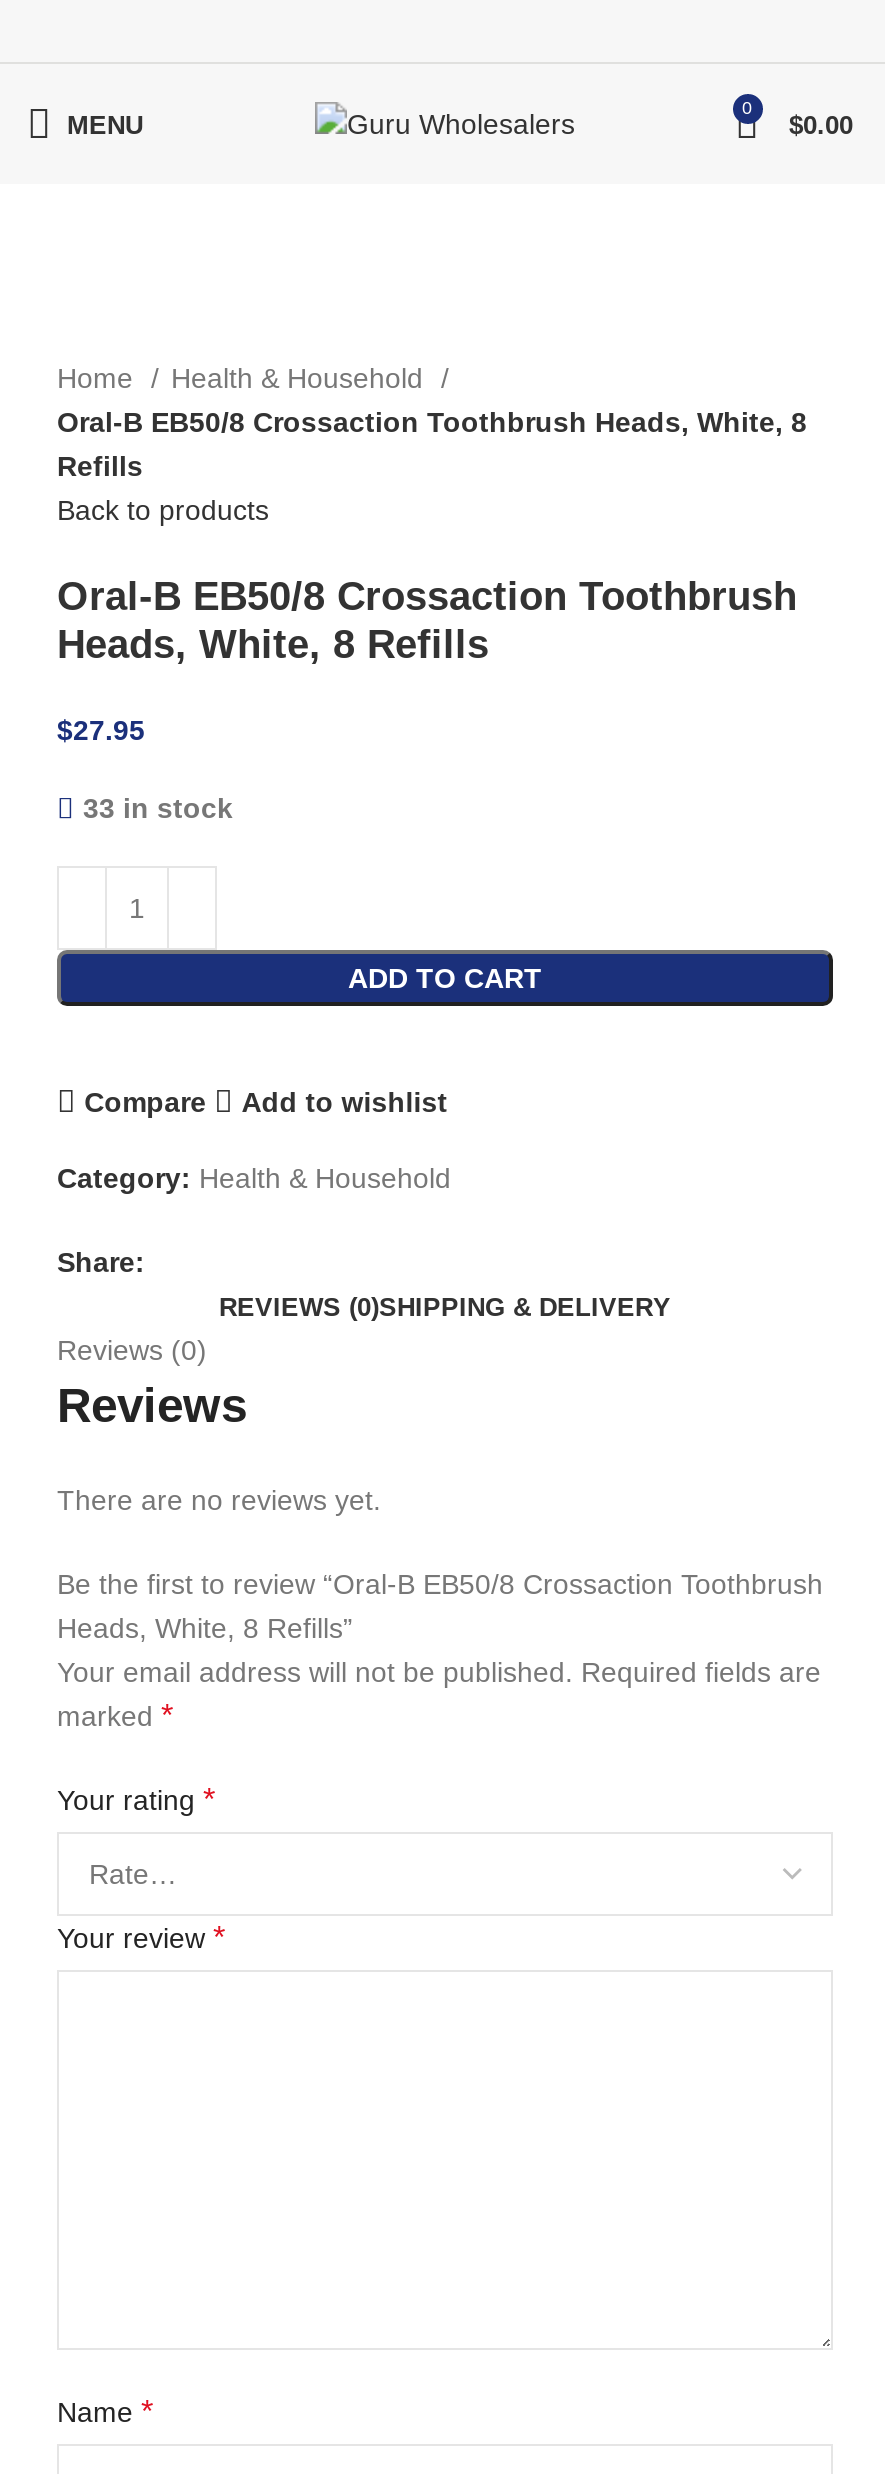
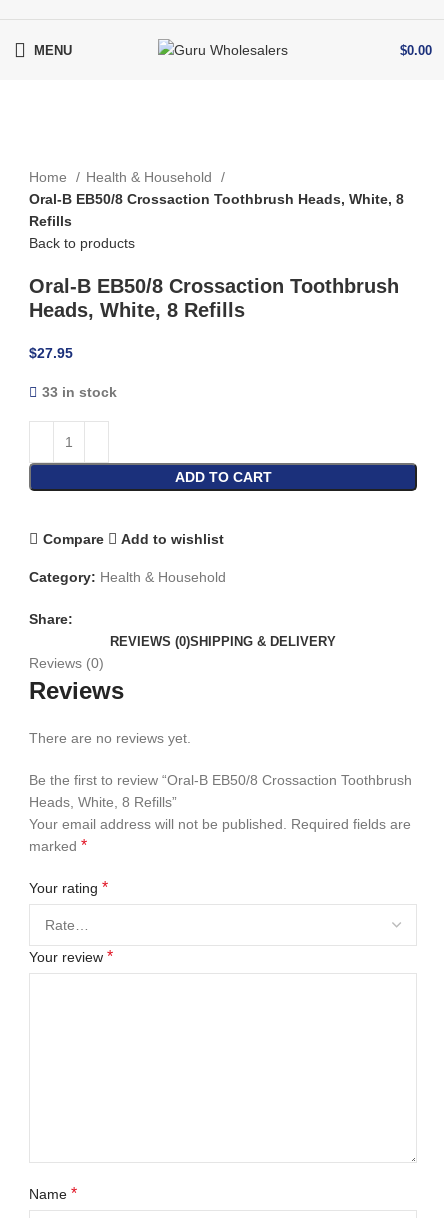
[742,98,752,118] 0 -> none

